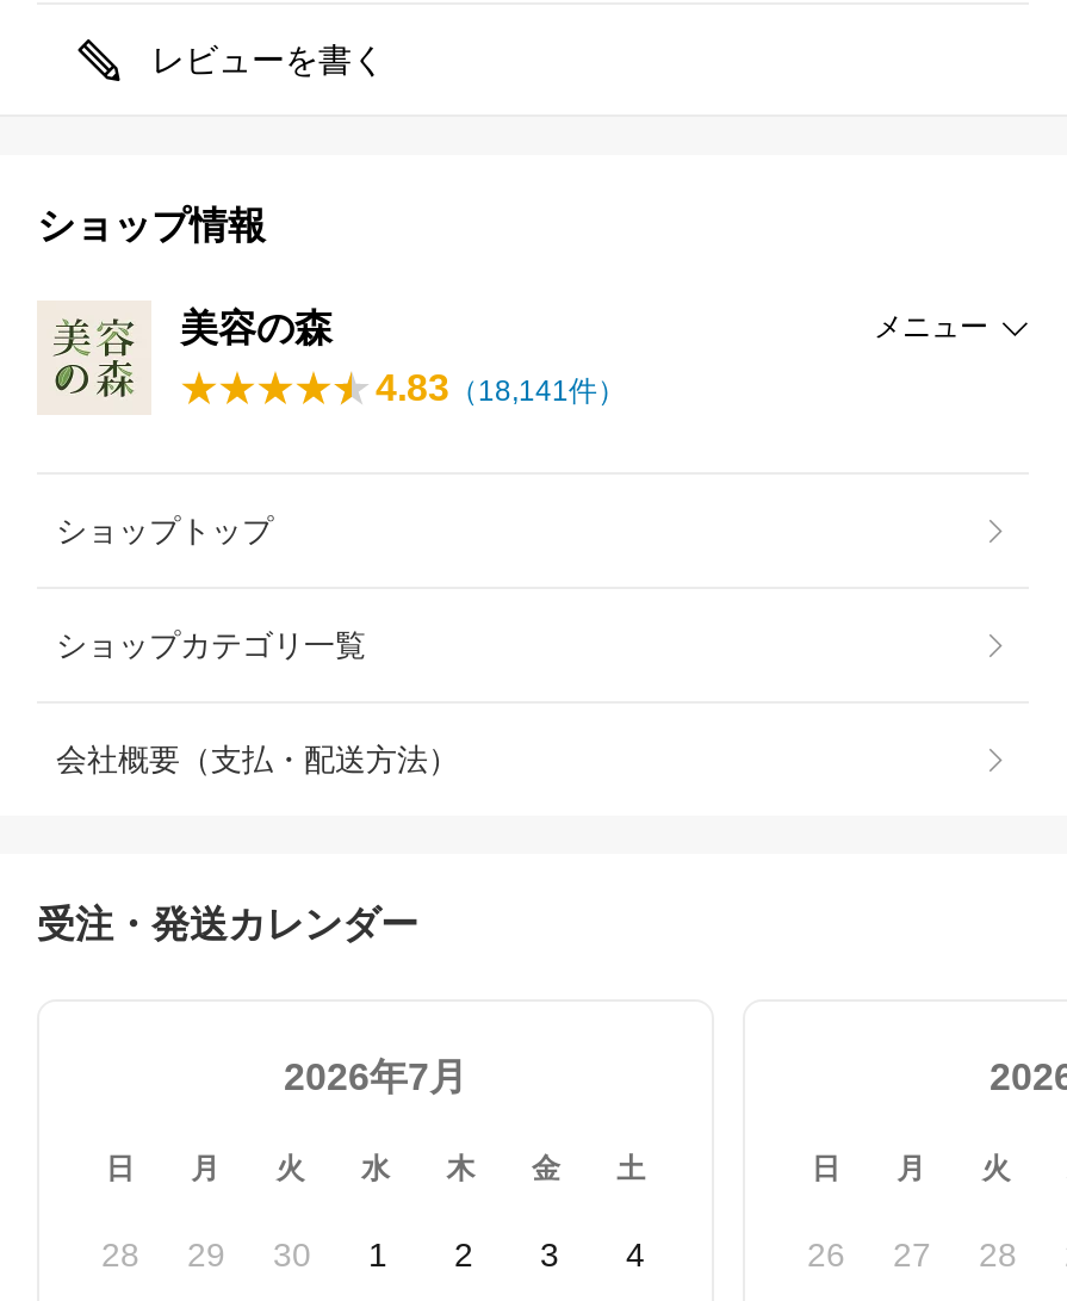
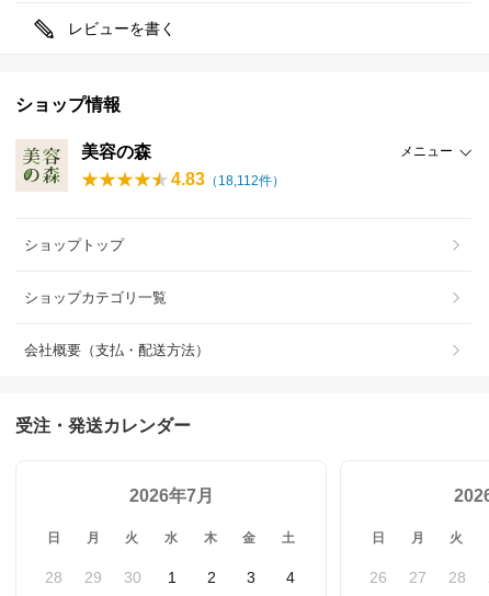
[376,367,626,408] 4.83（18,141件） -> [171,170,285,188] 4.83（18,112件）

